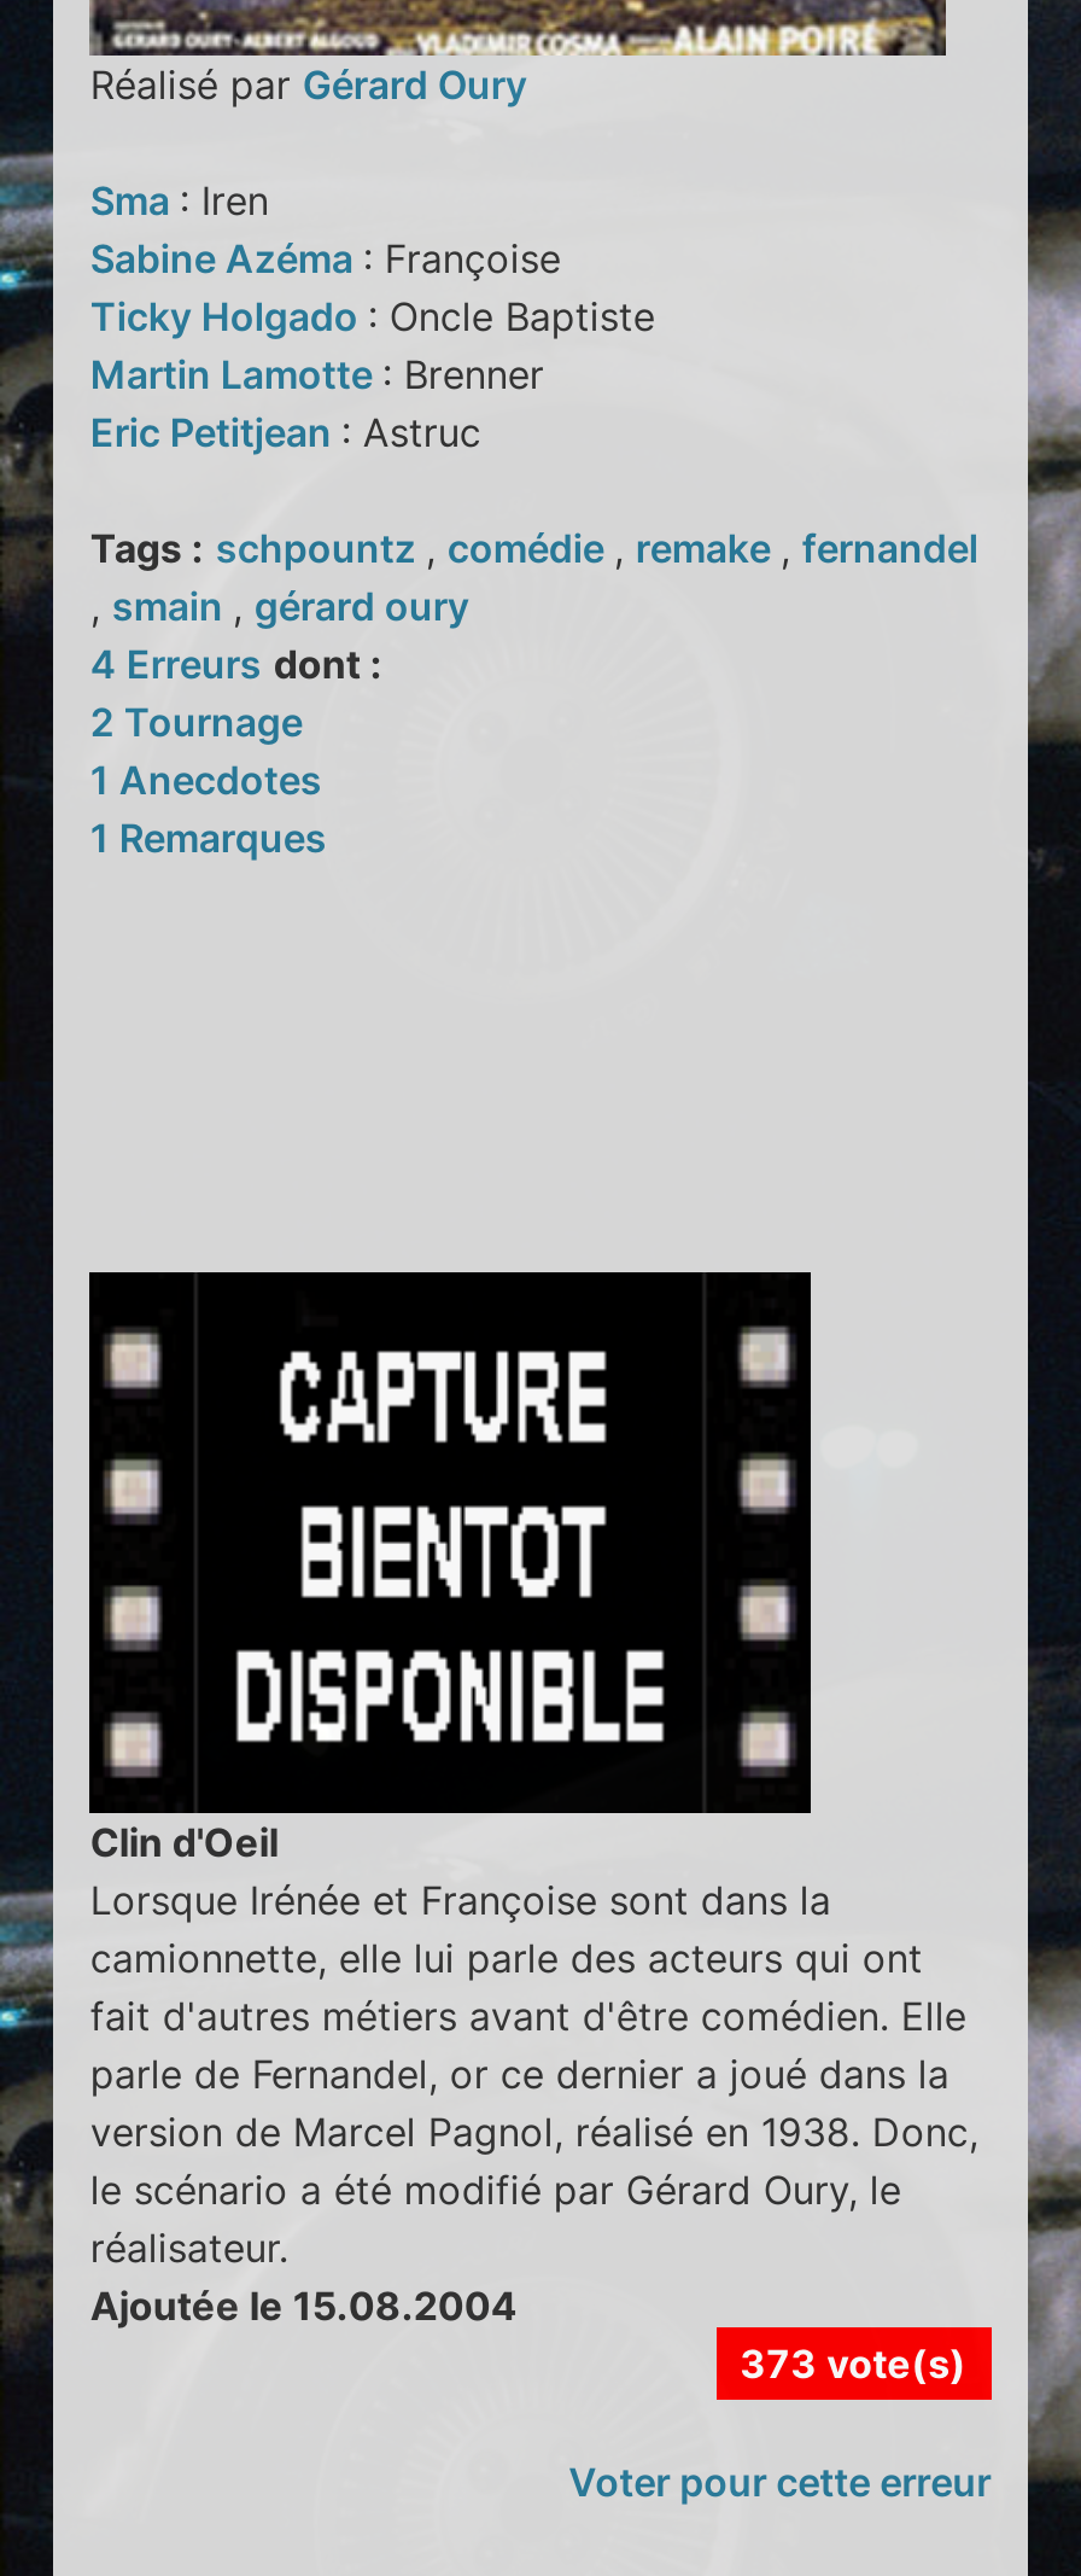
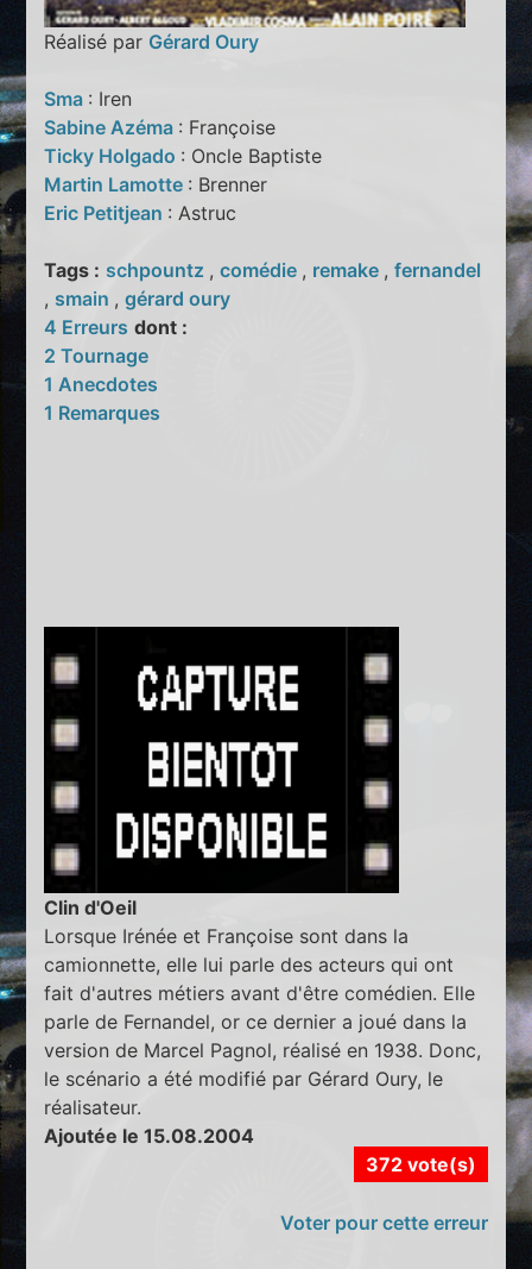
[740,2338,967,2387] 373 vote(s) -> [365,1152,476,1176] 372 vote(s)

